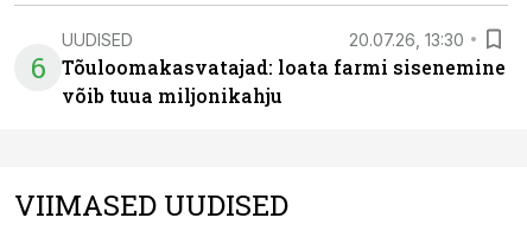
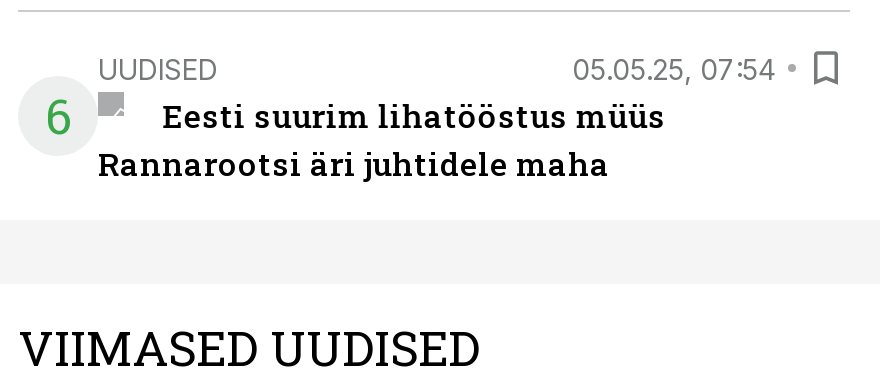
[62,29,506,108] 20.07.26, 13:30 | Tõuloomakasvatajad: loata farmi sisenemine | võib tuua miljonikahju -> [98,51,776,184] 05.05.25, 07:54 | Eesti suurim lihatööstus müüs | Rannarootsi äri juhtidele maha

